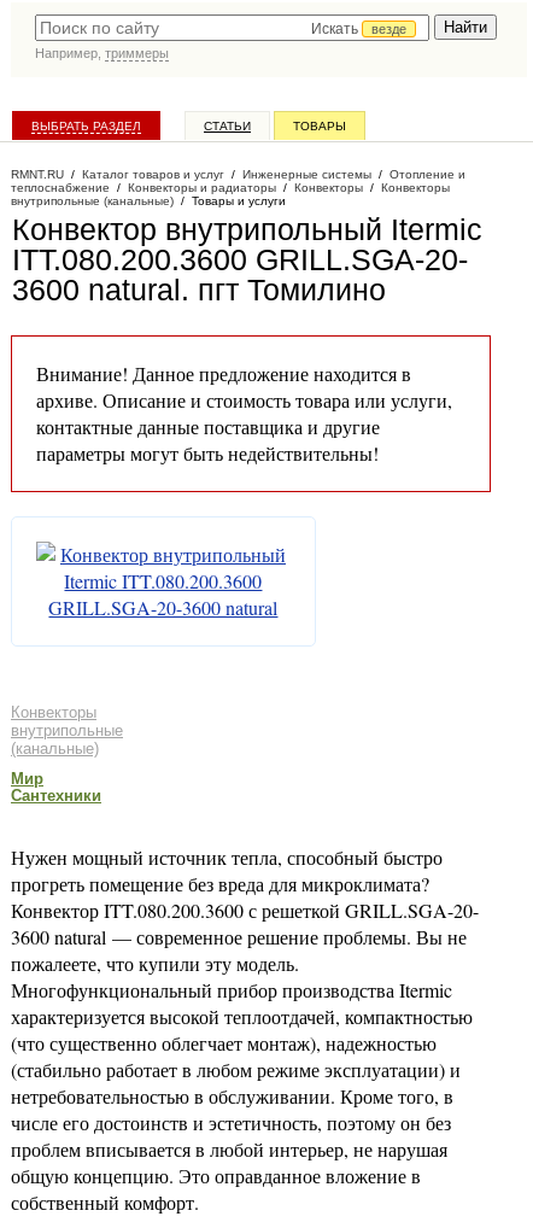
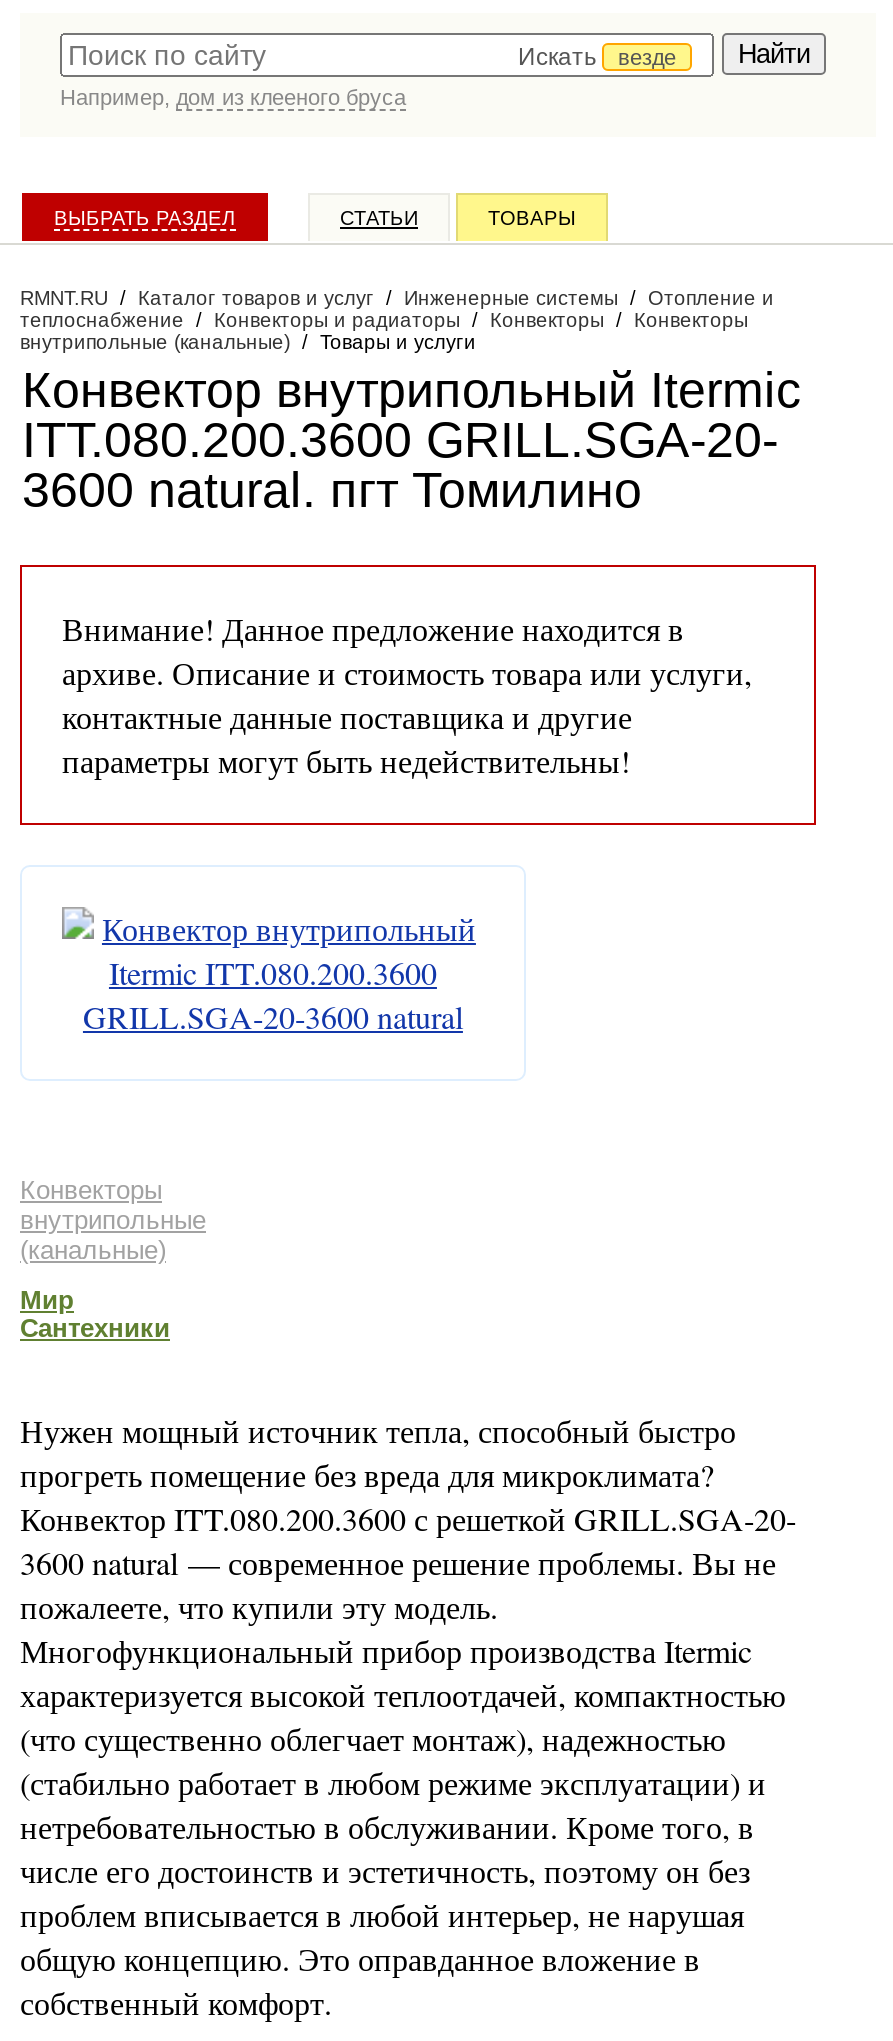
[35,46,169,60] Например, триммеры -> [60,85,406,109] Например, дом из клееного бруса

